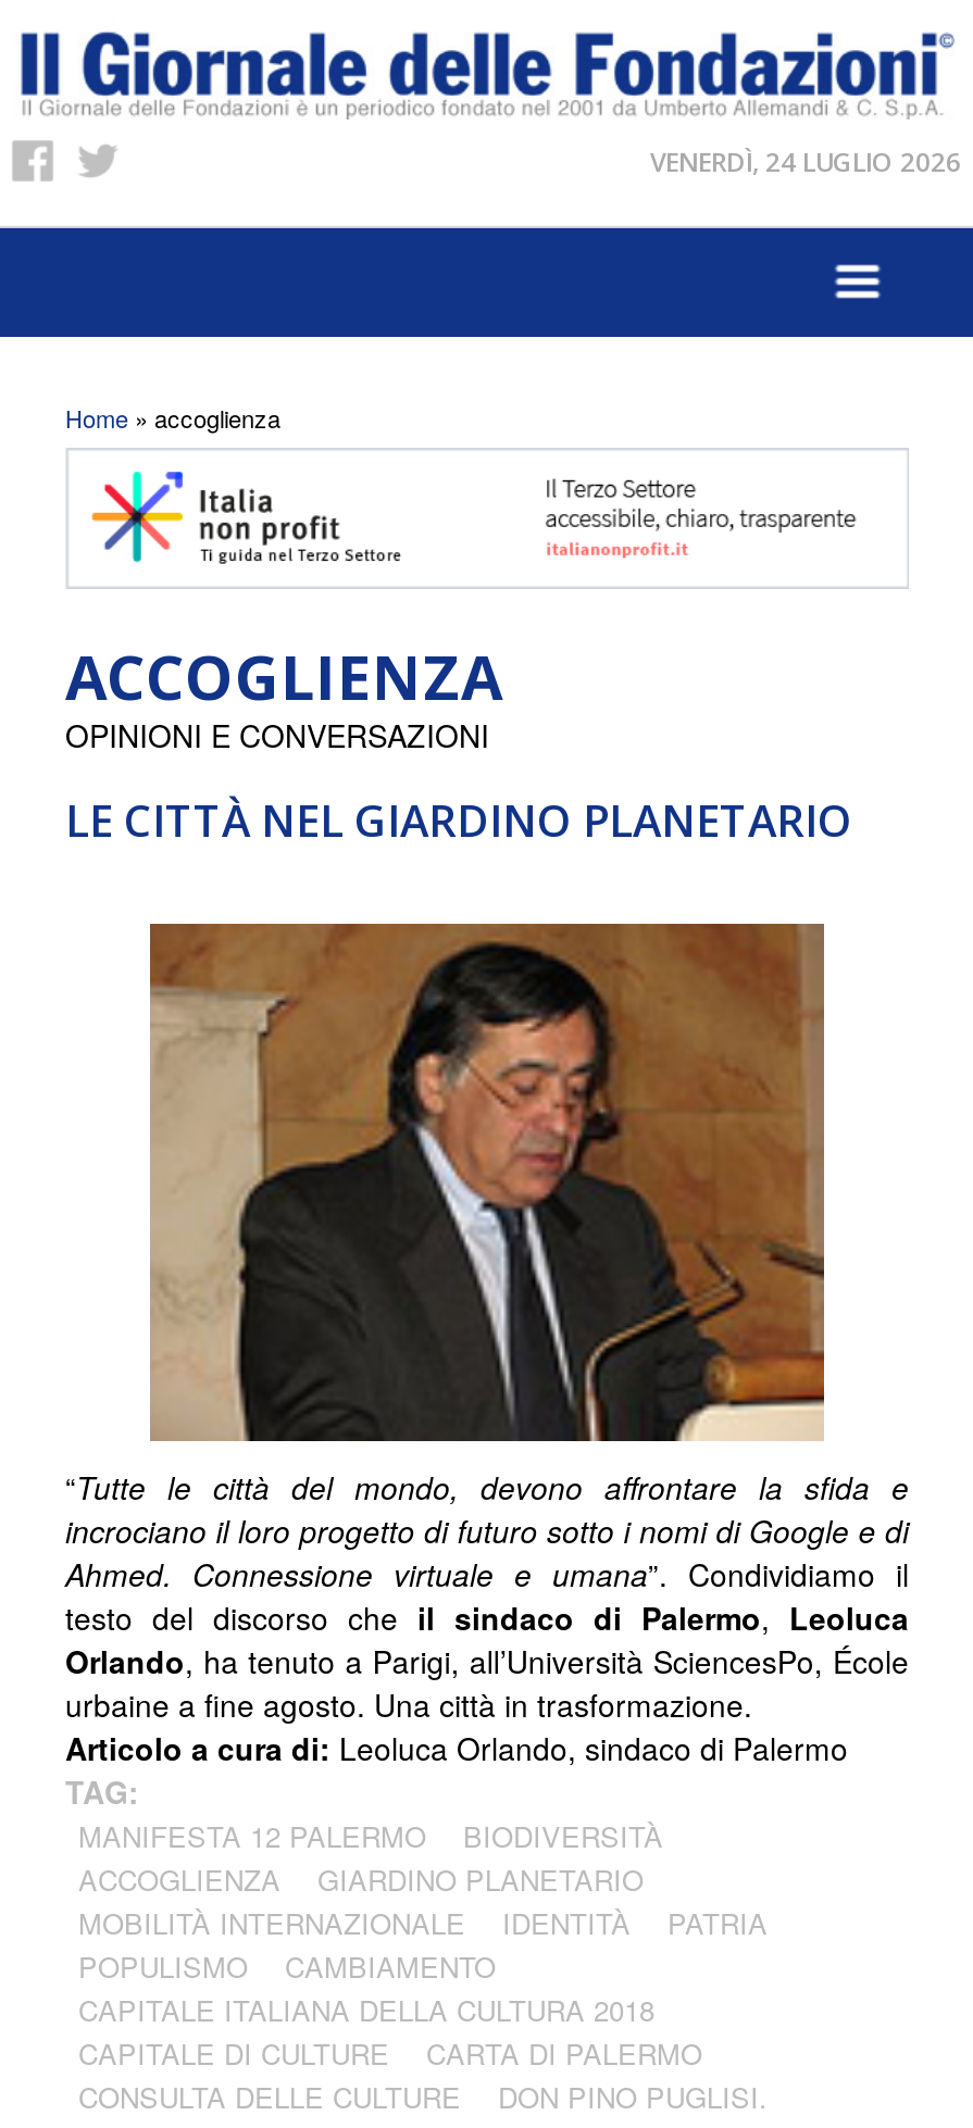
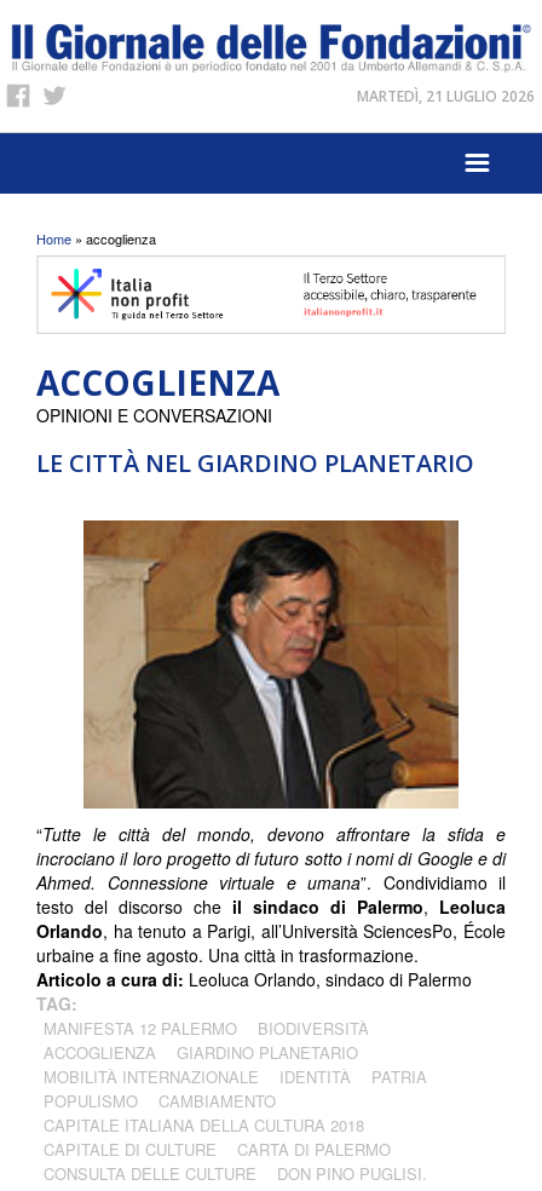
[650,143,961,180] VENERDÌ, 24 LUGLIO 2026 -> [357,86,535,107] MARTEDÌ, 21 LUGLIO 2026

